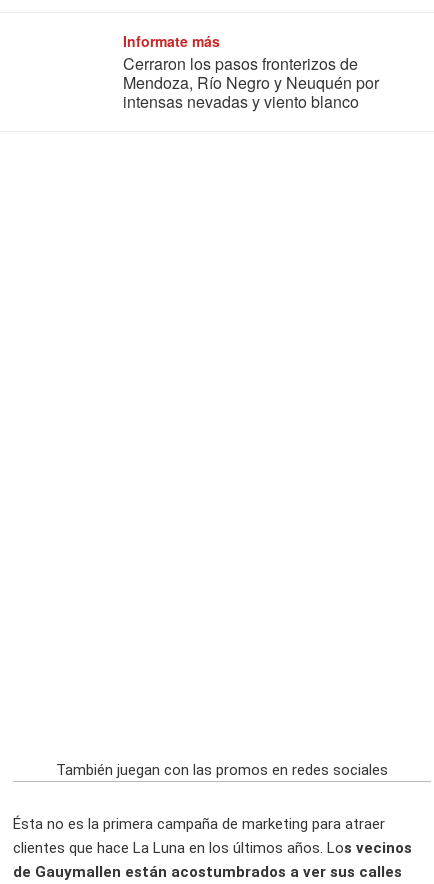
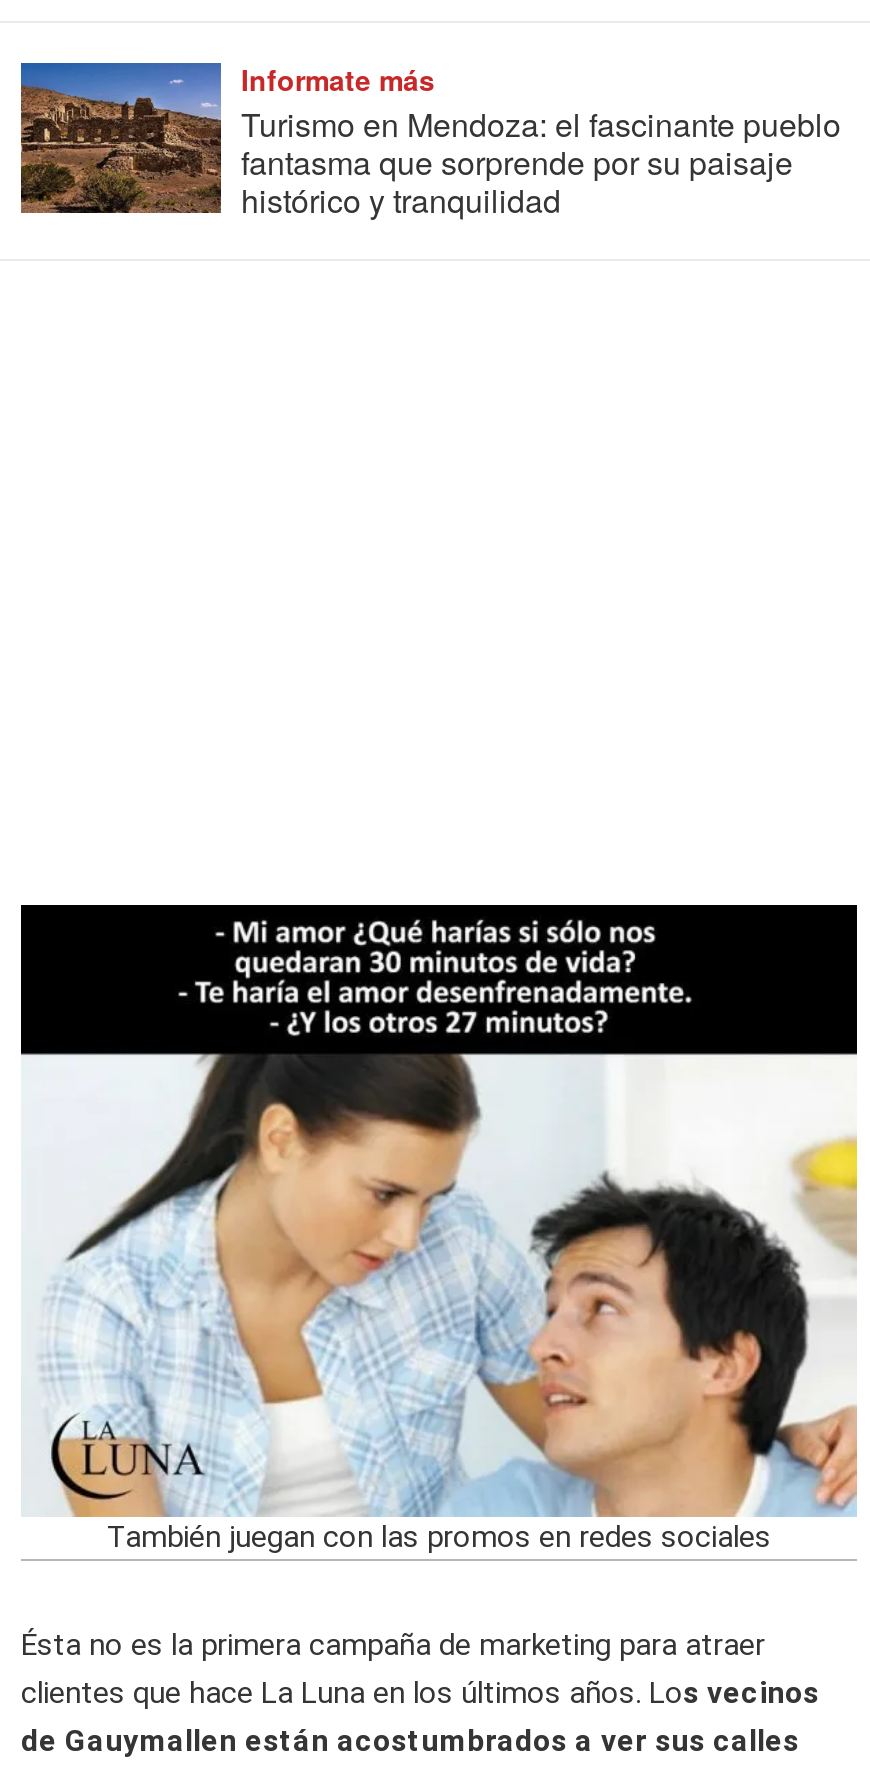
none -> [19,61,223,215] [image]
none -> [19,903,859,1519] [image]
[123,52,379,113] Cerraron los pasos fronterizos de | Mendoza, Río Negro y Neuquén por | intensas nevadas y viento blanco -> [241,102,841,224] Turismo en Mendoza: el fascinante pueblo | fantasma que sorprende por su paisaje | histórico y tranquilidad

